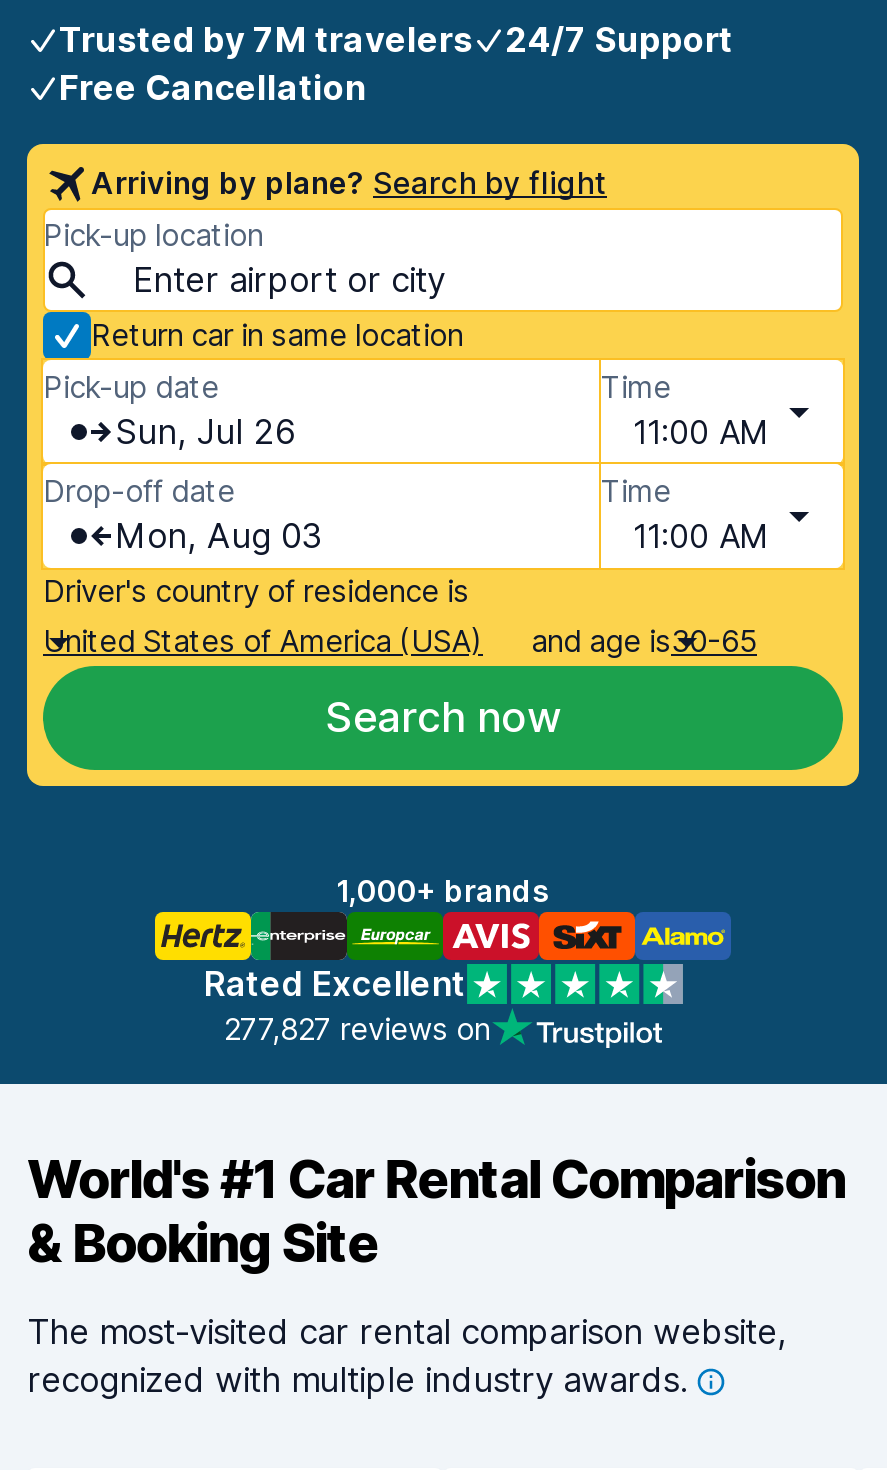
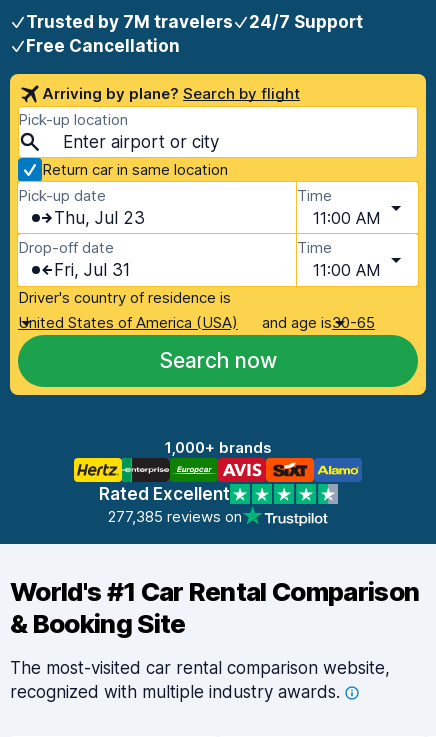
[115,412,295,452] Sun, Jul 26 -> [54,208,145,228] Thu, Jul 23
[115,516,323,556] Mon, Aug 03 -> [54,260,130,280] Fri, Jul 31
[224,1010,490,1048] 277,827 reviews on -> [108,507,242,526] 277,385 reviews on

